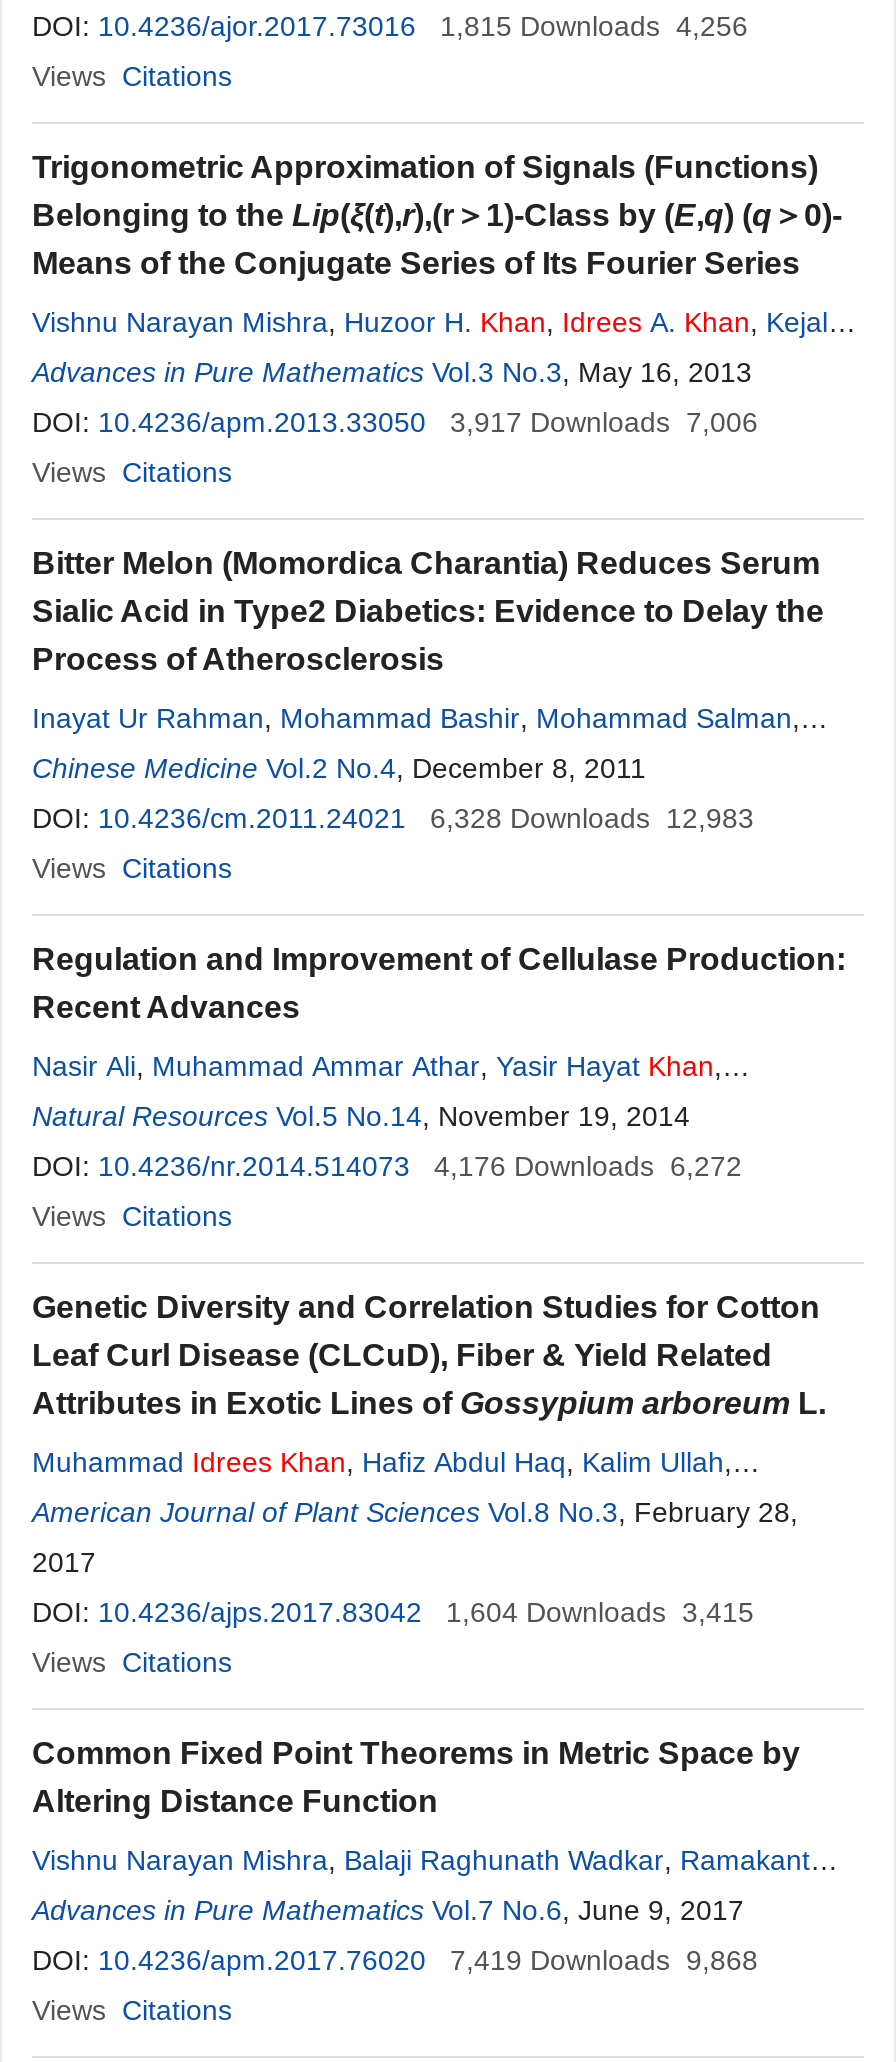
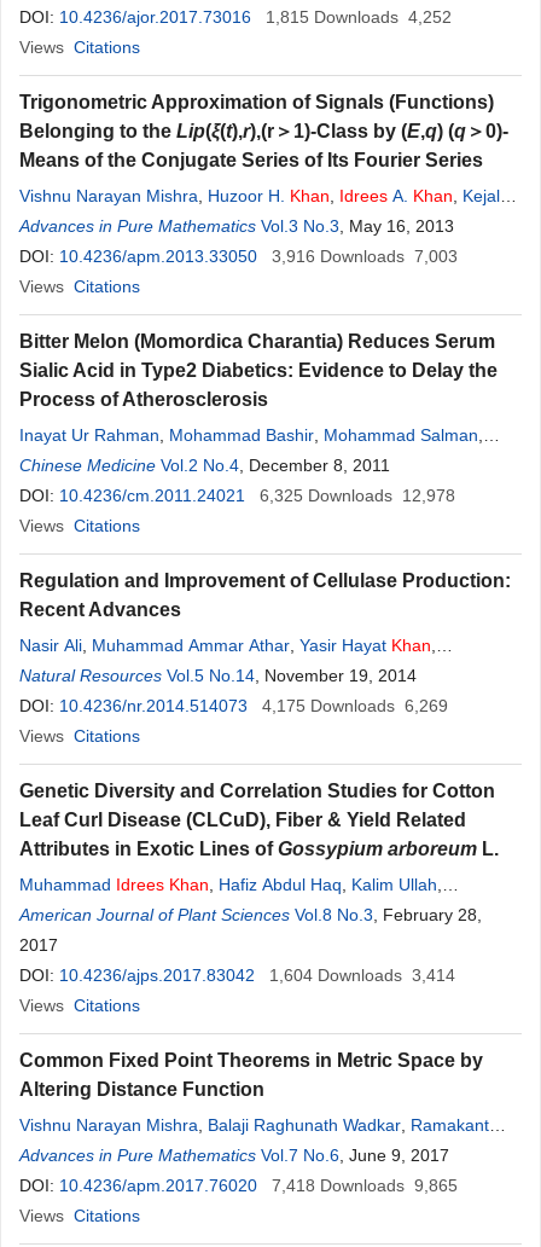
[32,10,748,42] DOI: 10.4236/ajor.2017.73016 1,815 Downloads 4,256 -> [19,7,452,27] DOI: 10.4236/ajor.2017.73016 1,815 Downloads 4,252
[32,406,758,438] DOI: 10.4236/apm.2013.33050 3,917 Downloads 7,006 -> [19,246,458,266] DOI: 10.4236/apm.2013.33050 3,916 Downloads 7,003
[32,802,754,834] DOI: 10.4236/cm.2011.24021 6,328 Downloads 12,983 -> [19,486,455,505] DOI: 10.4236/cm.2011.24021 6,325 Downloads 12,978
[32,1150,742,1182] DOI: 10.4236/nr.2014.514073 4,176 Downloads 6,272 -> [19,696,448,715] DOI: 10.4236/nr.2014.514073 4,175 Downloads 6,269
[32,1596,754,1628] DOI: 10.4236/ajps.2017.83042 1,604 Downloads 3,415 -> [19,965,455,985] DOI: 10.4236/ajps.2017.83042 1,604 Downloads 3,414
[32,1944,758,1976] DOI: 10.4236/apm.2017.76020 7,419 Downloads 9,868 -> [19,1176,458,1195] DOI: 10.4236/apm.2017.76020 7,418 Downloads 9,865

